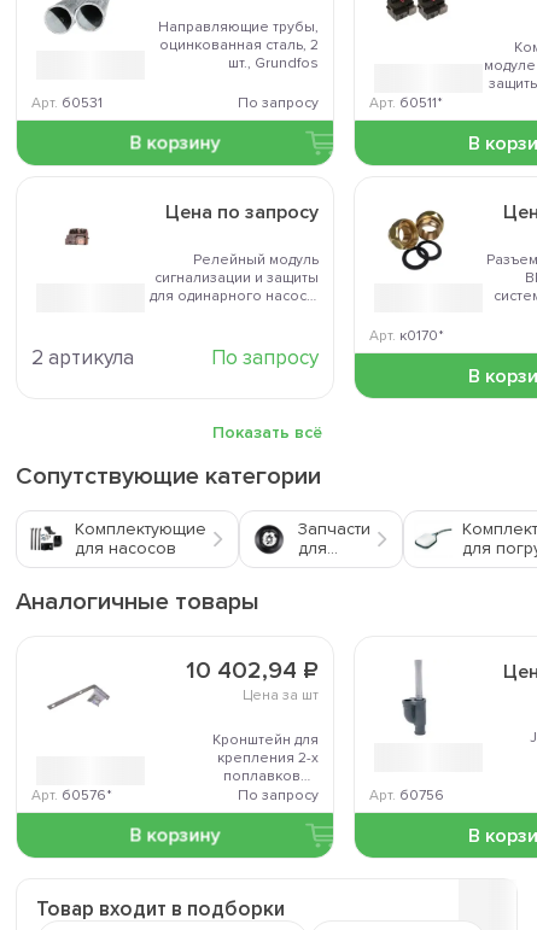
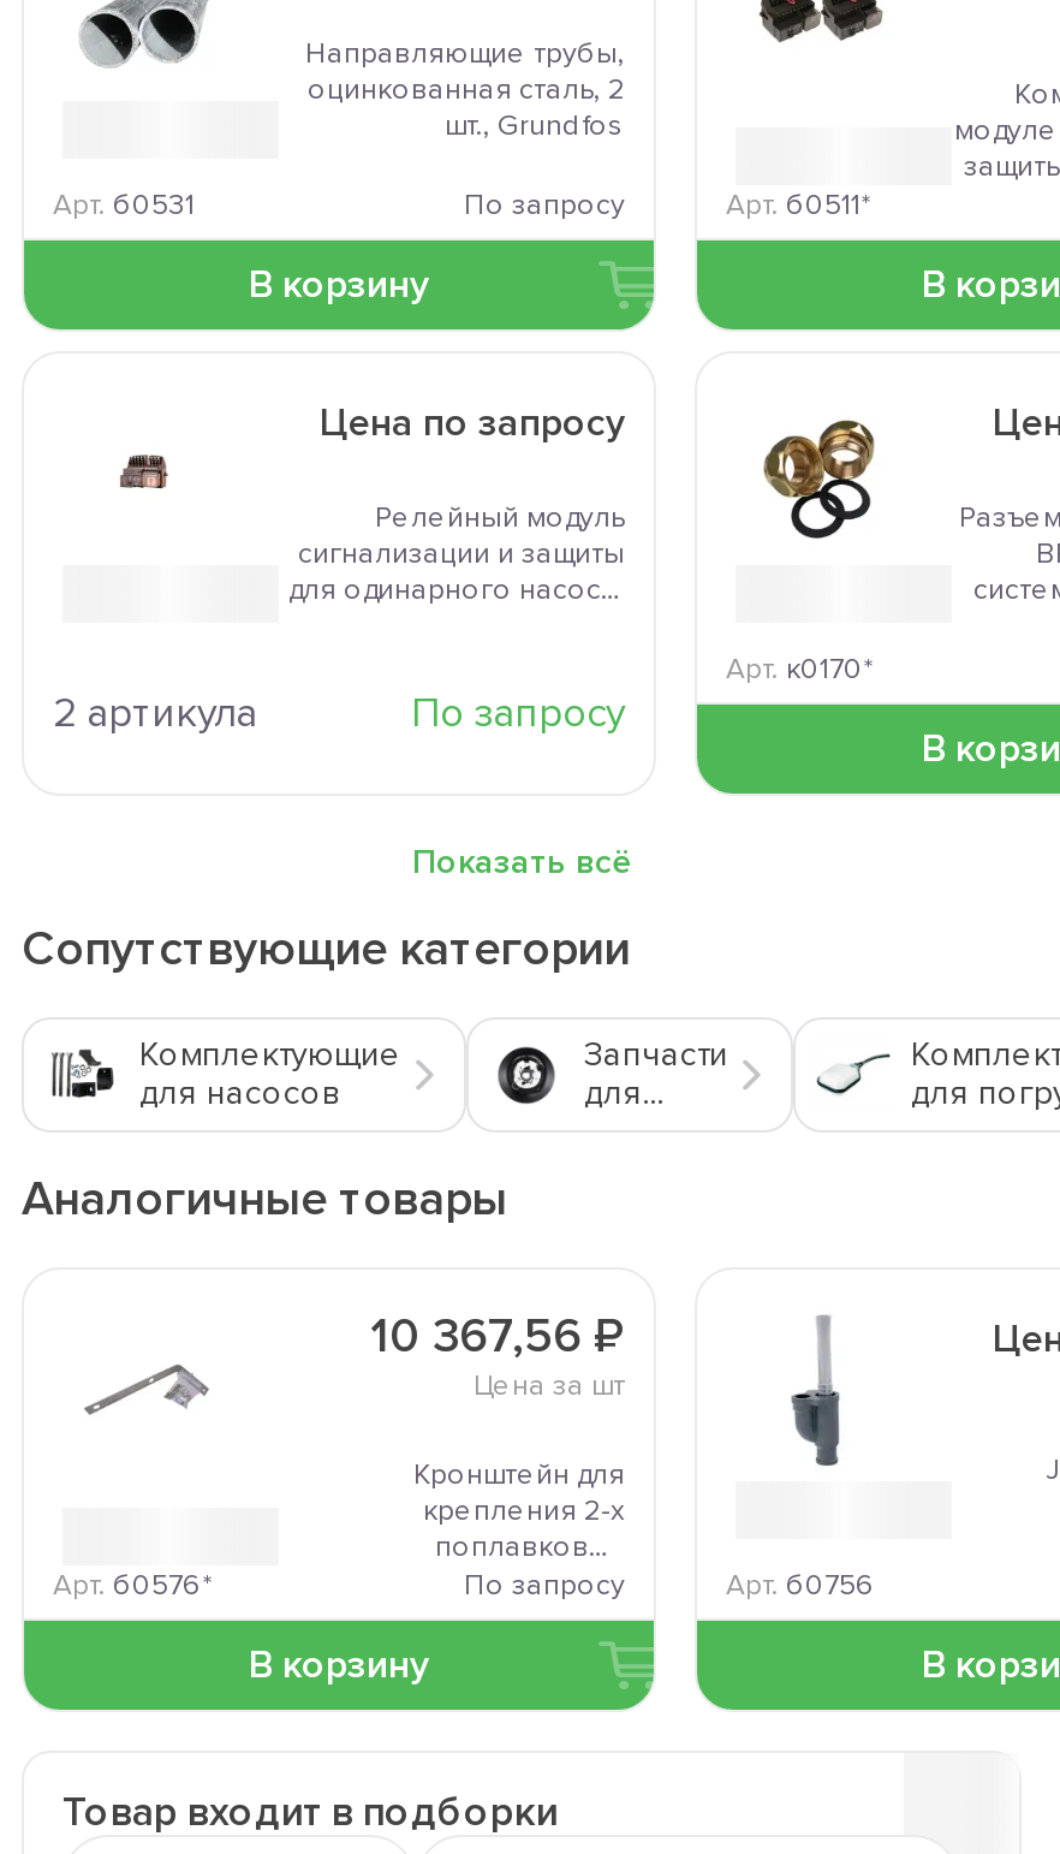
[186,656,319,685] 10 402,94 ₽ -> [370,1308,625,1365] 10 367,56 ₽

